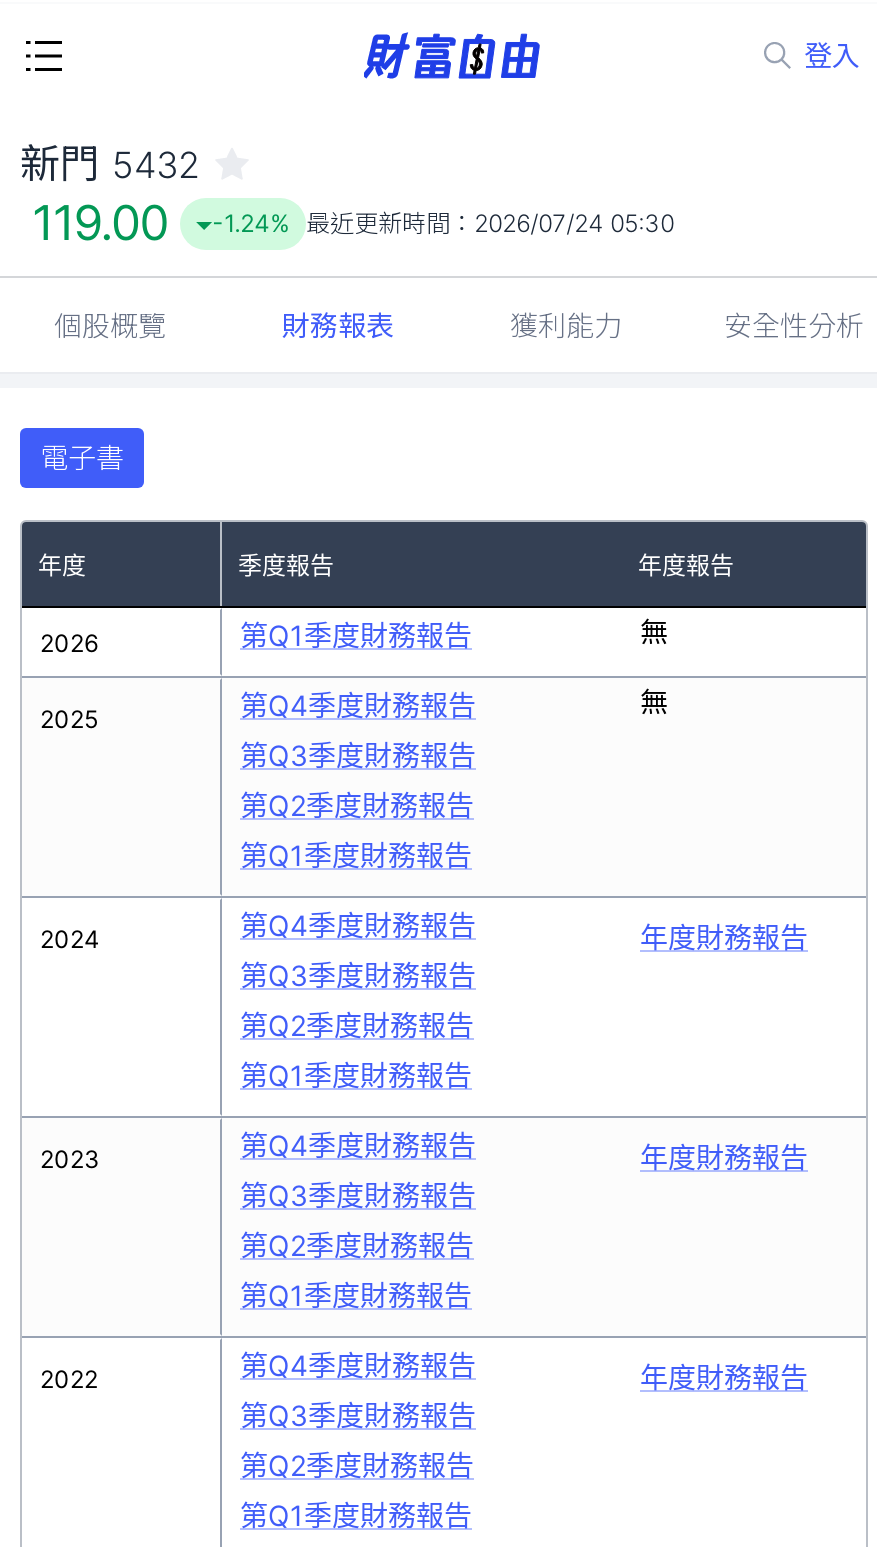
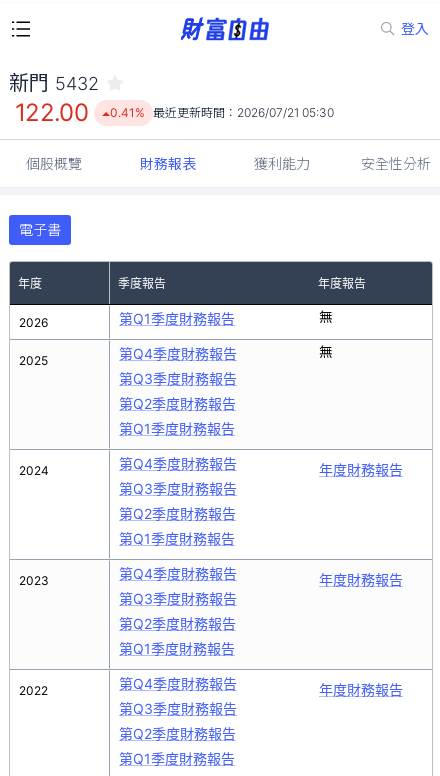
[32,194,168,252] 119.00 -> [15,98,88,127] 122.00
[212,208,674,238] -1.24% 最近更新時間：2026/07/24 05:30 -> [110,105,334,120] 0.41% 最近更新時間：2026/07/21 05:30

